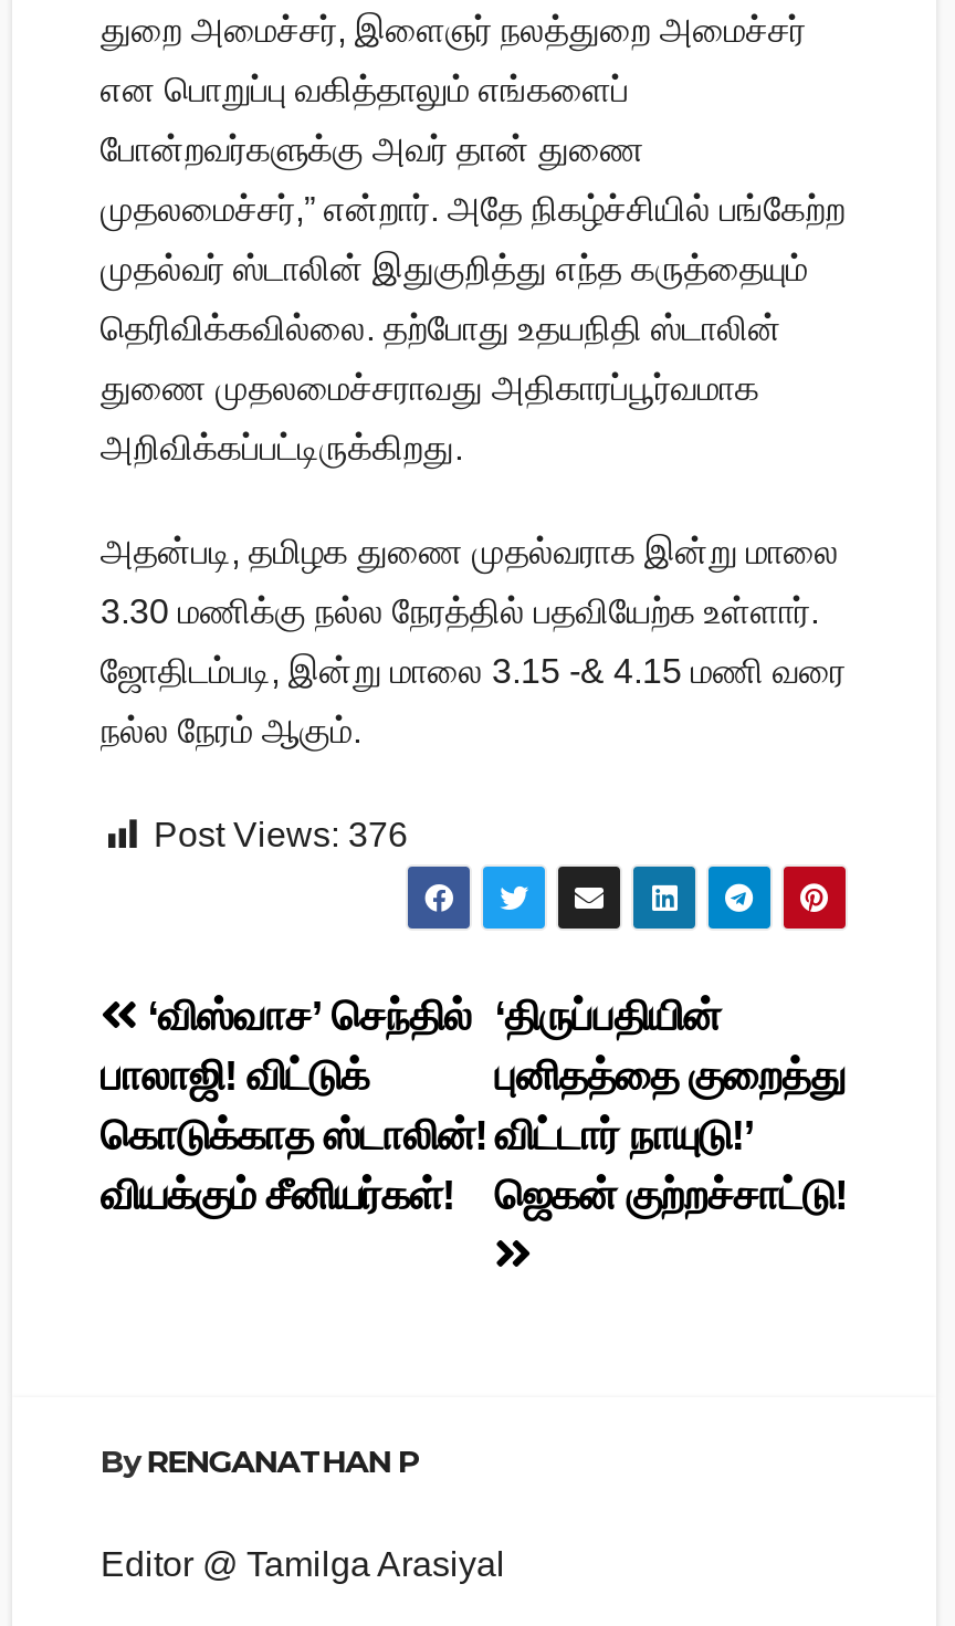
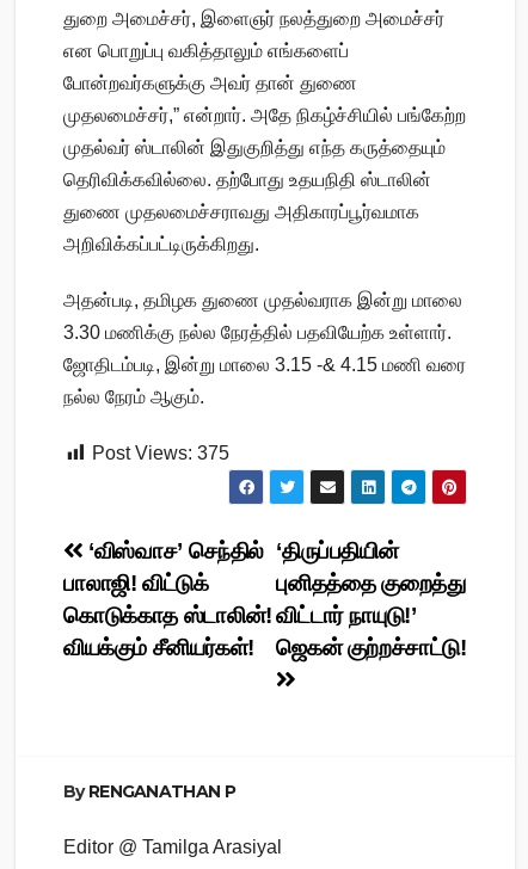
[154,816,408,854] Post Views: 376 -> [92,443,229,464] Post Views: 375

